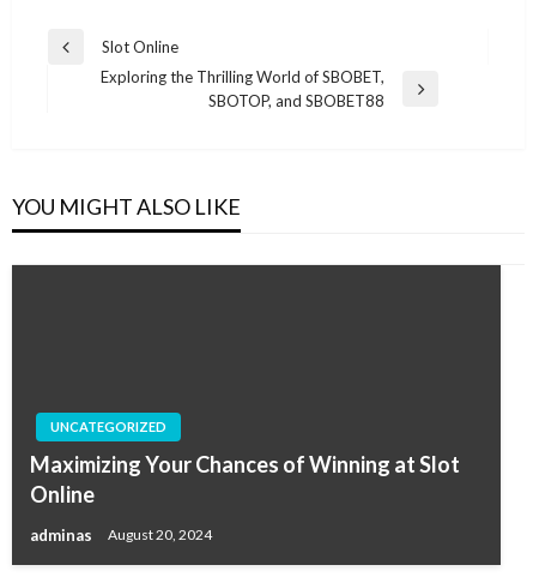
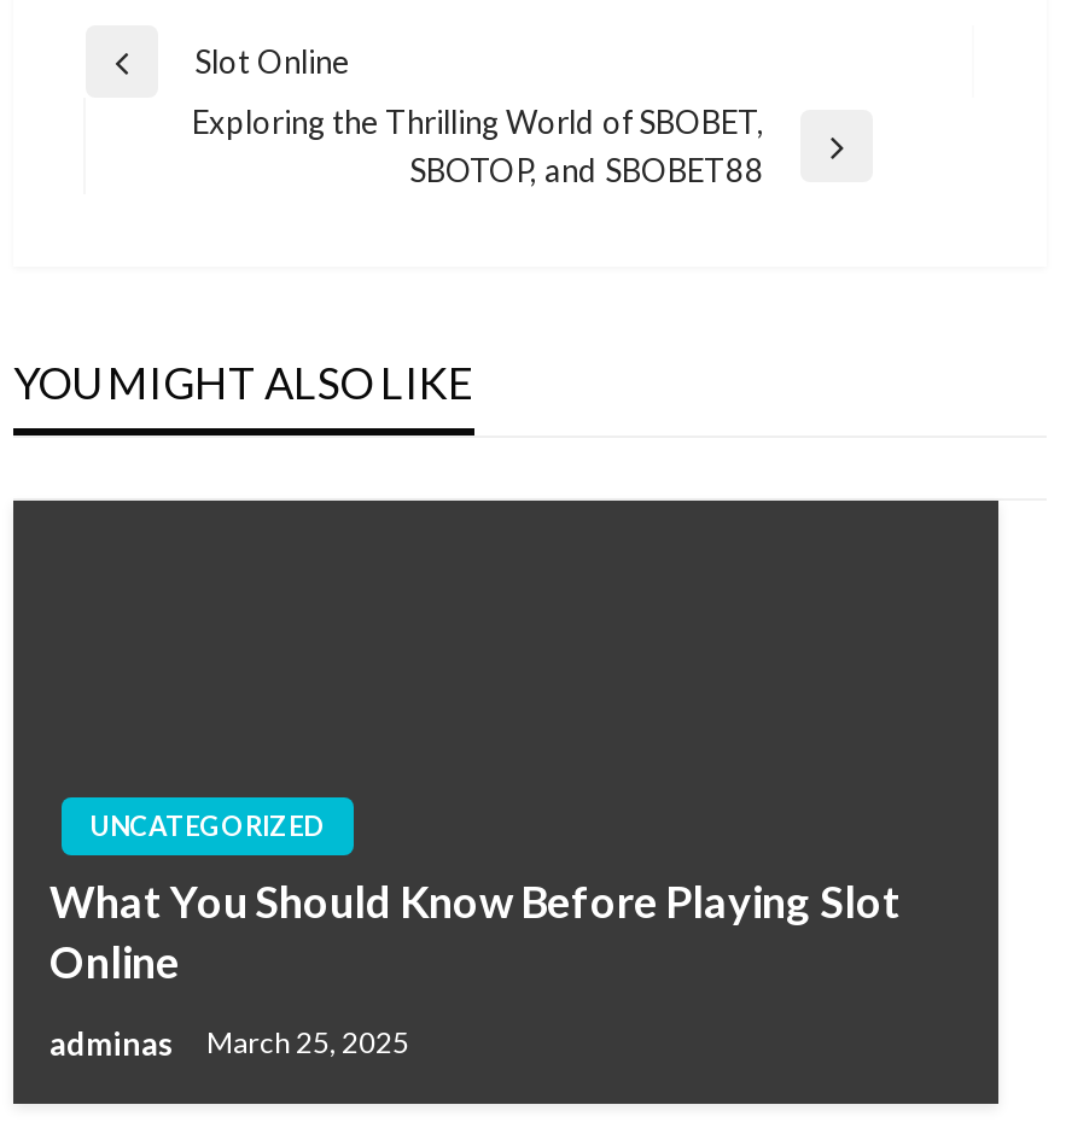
[30,451,460,477] Maximizing Your Chances of Winning at Slot -> [49,875,902,928] What You Should Know Before Playing Slot
[30,525,212,545] adminas August 20, 2024 -> [49,1024,409,1063] adminas March 25, 2025

